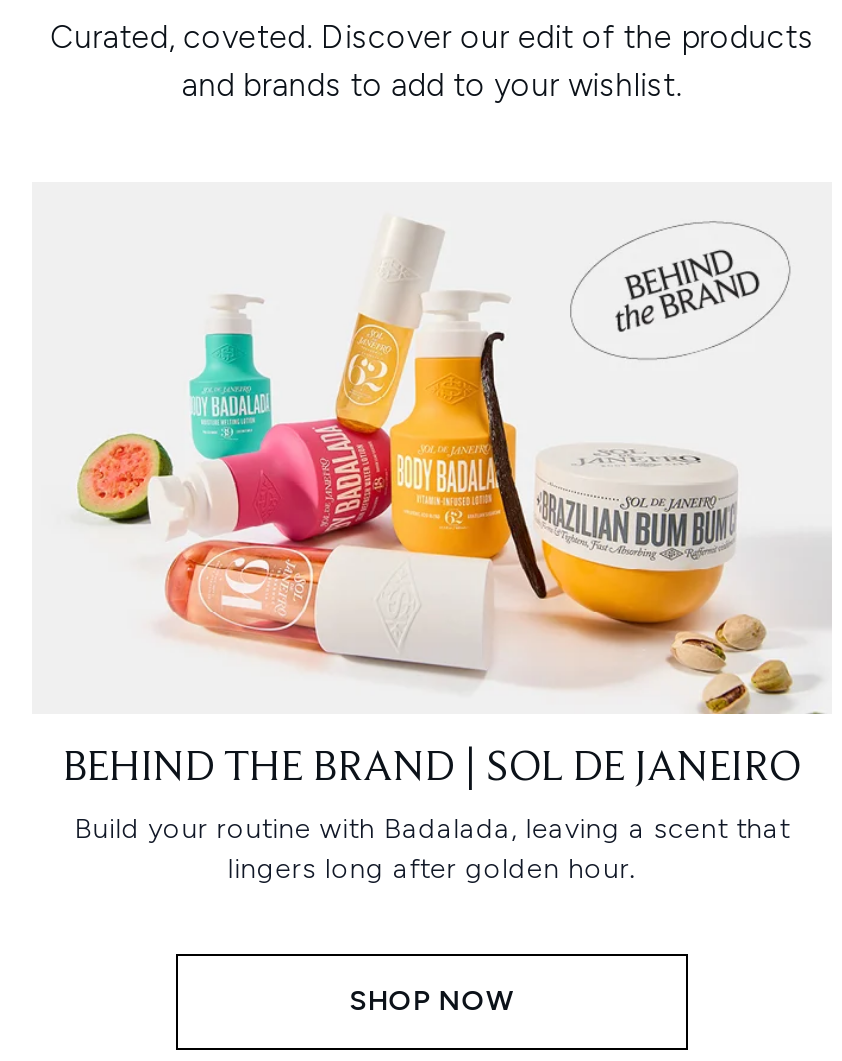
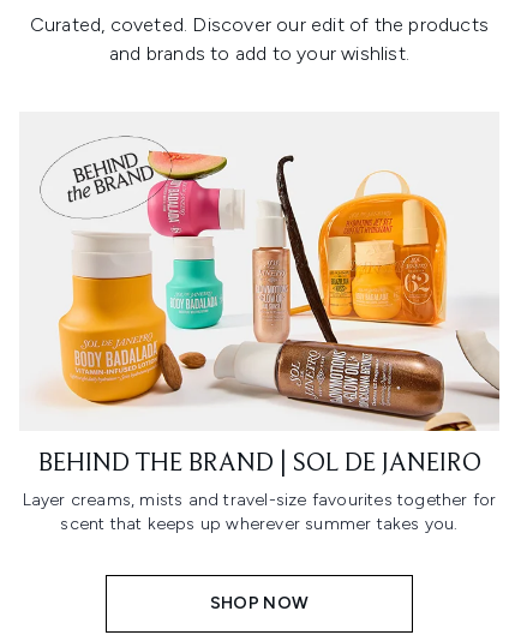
[76,220,832,716] [image] -> [40,136,501,432] [image]
[74,812,790,886] Build your routine with Badalada, leaving a scent that | lingers long after golden hour. -> [22,490,496,534] Layer creams, mists and travel-size favourites together for | scent that keeps up wherever summer takes you.

